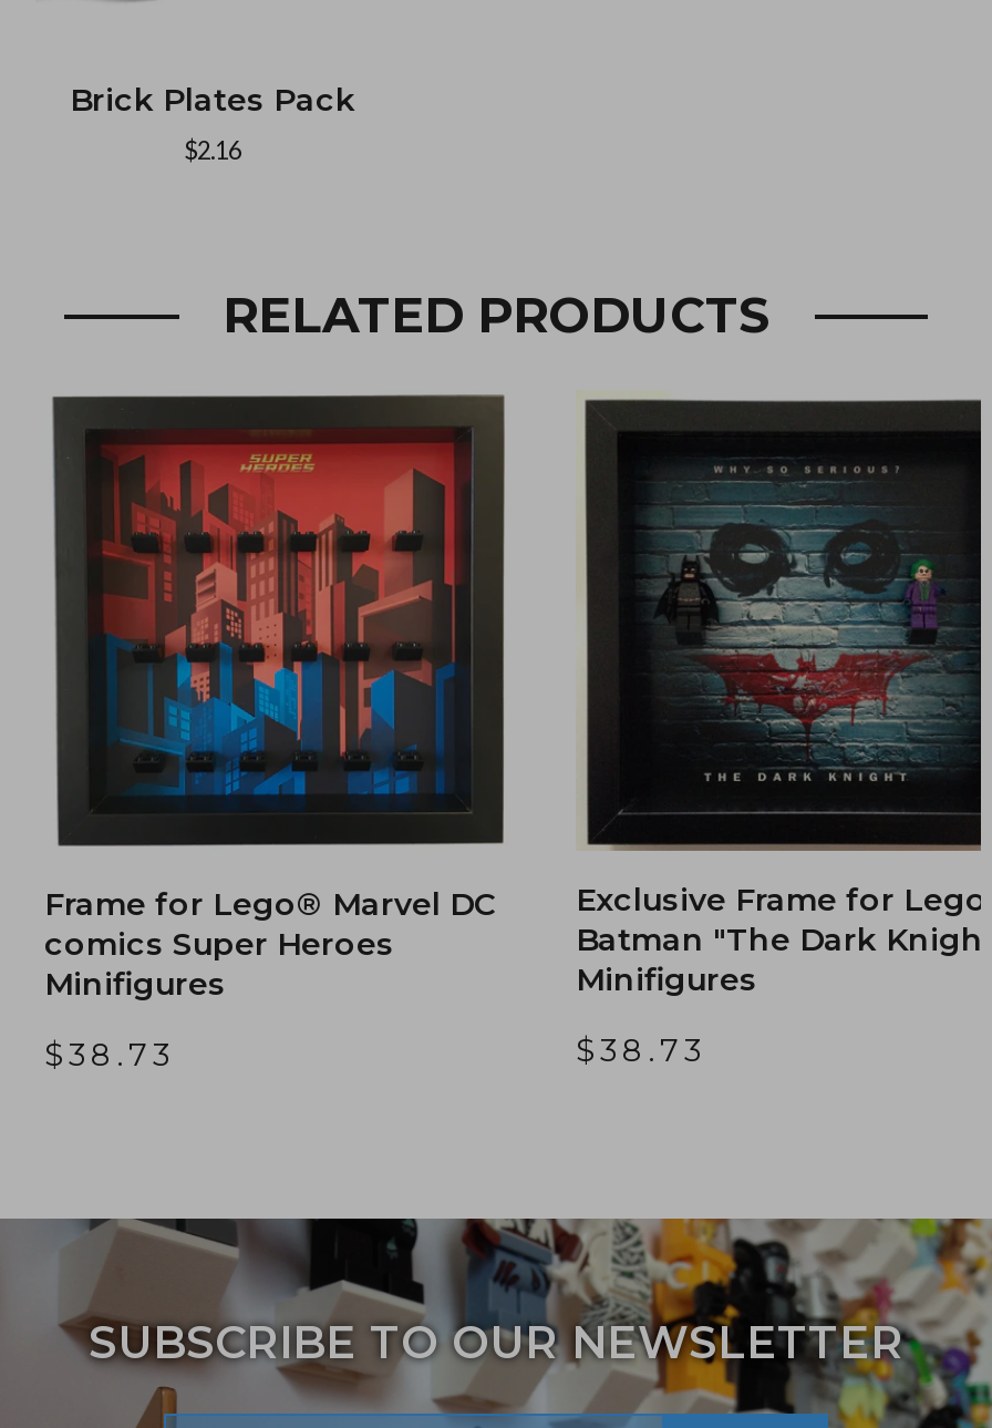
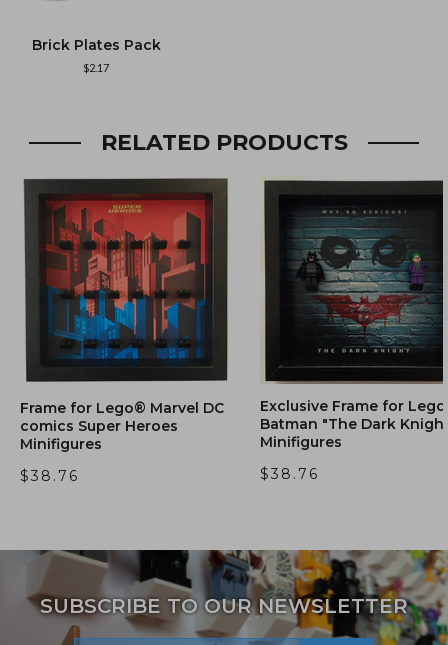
[184,135,241,164] $2.16 -> [83,61,109,74] $2.17
[44,1034,175,1074] $38.73 -> [20,467,79,485] $38.76
[576,1030,706,1070] $38.73 -> [260,465,319,483] $38.76

